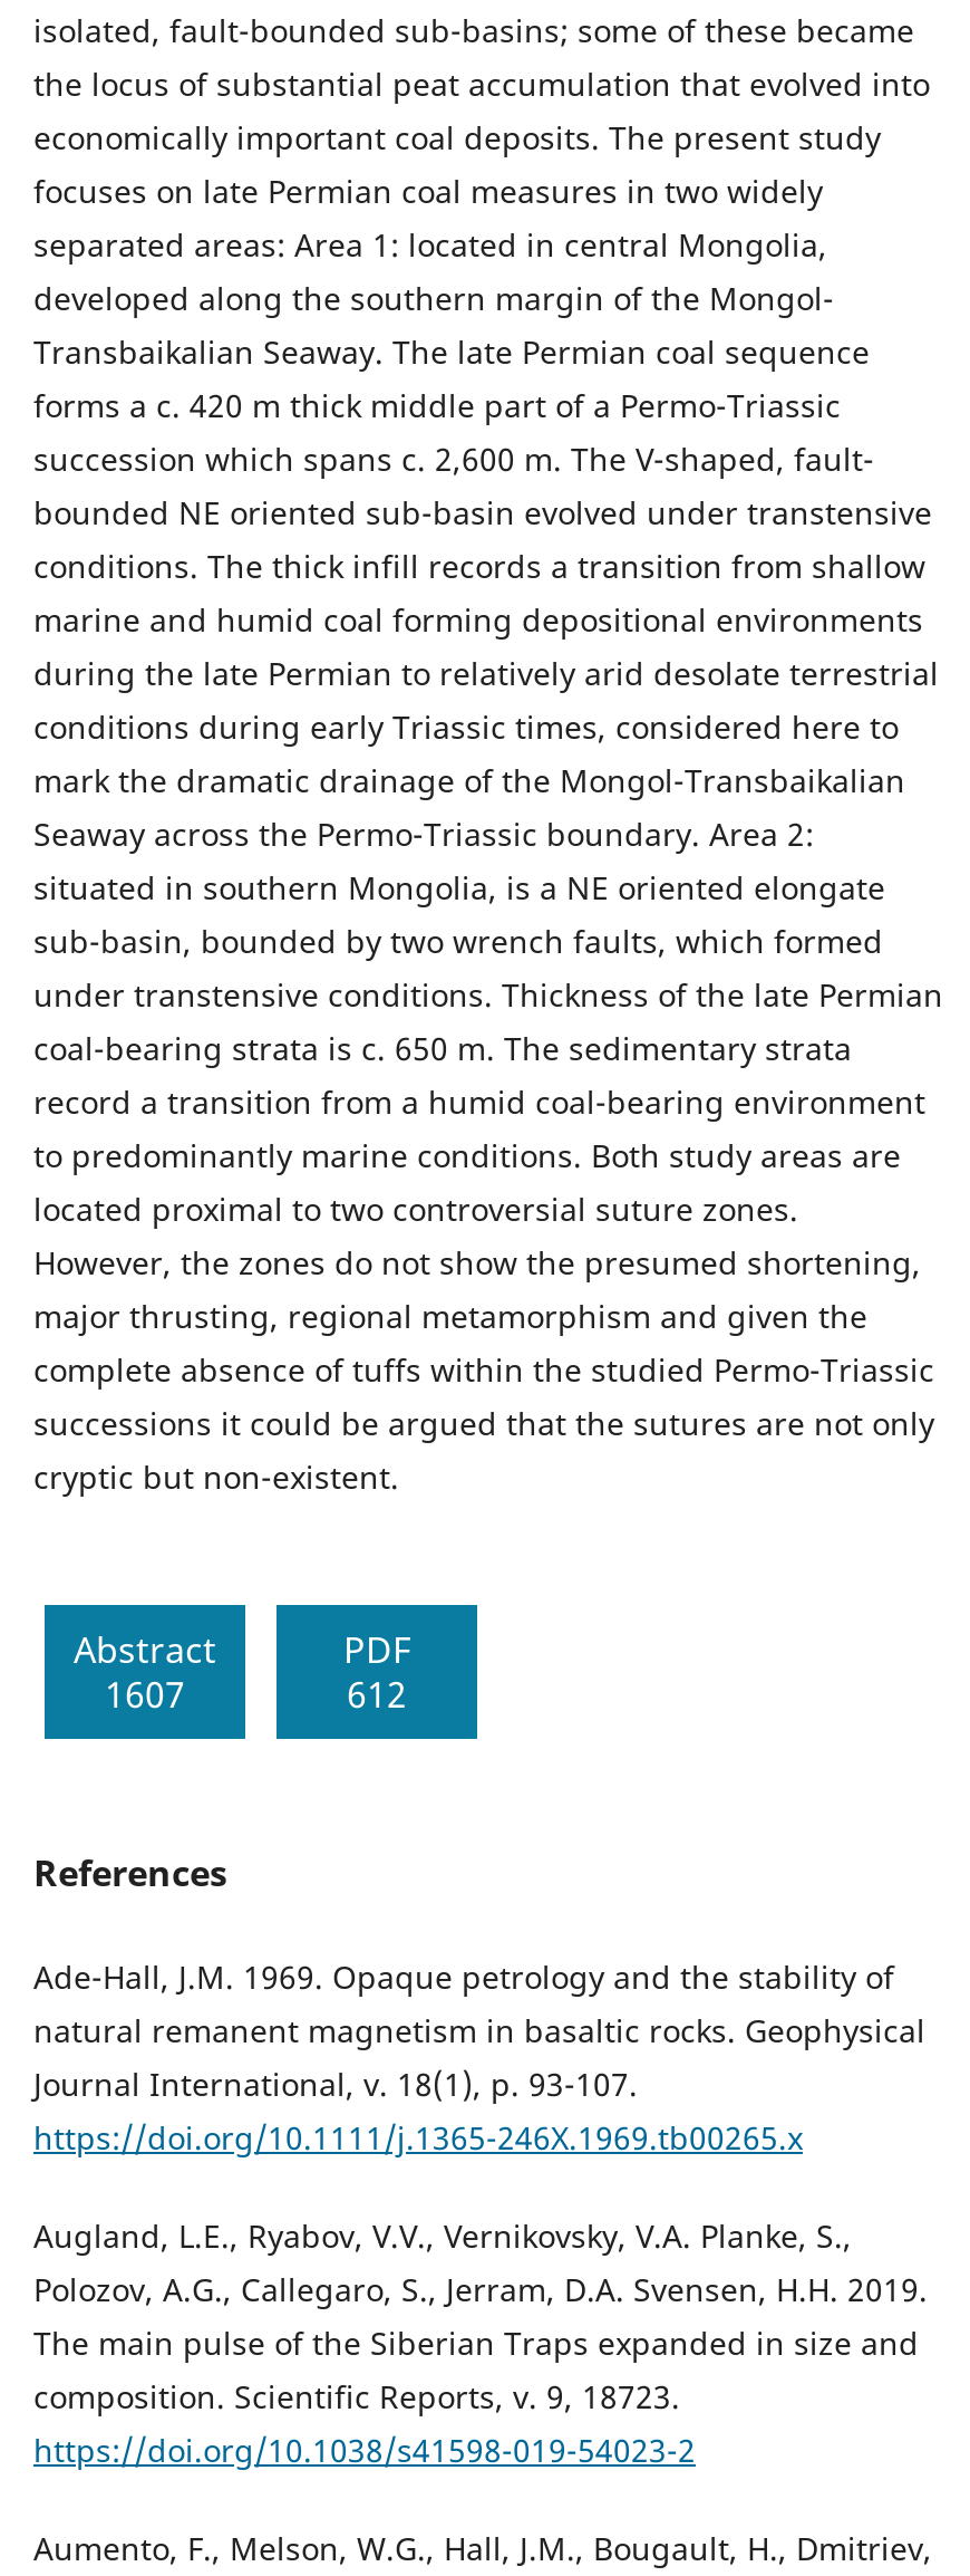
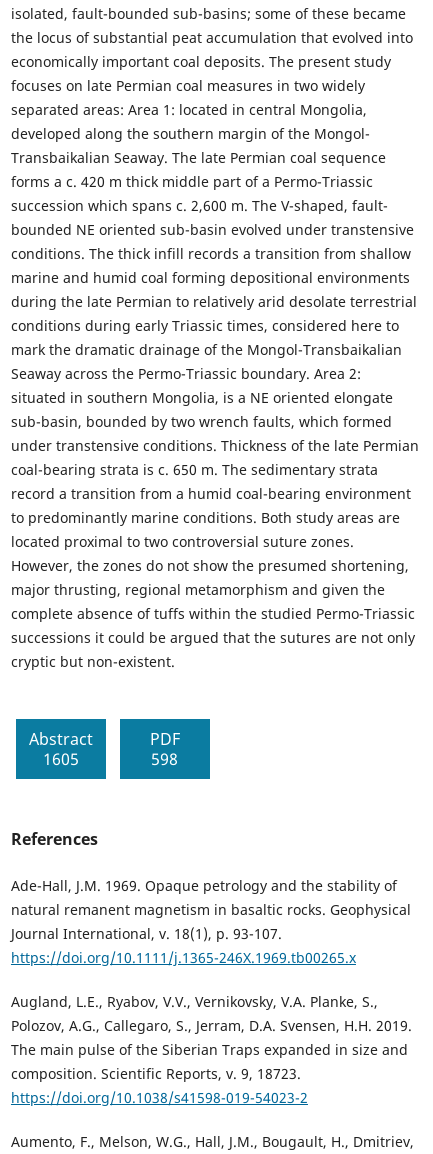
[105,1669,185,1718] 1607 -> [43,747,79,769] 1605
[347,1669,407,1718] 612 -> [151,747,178,769] 598

